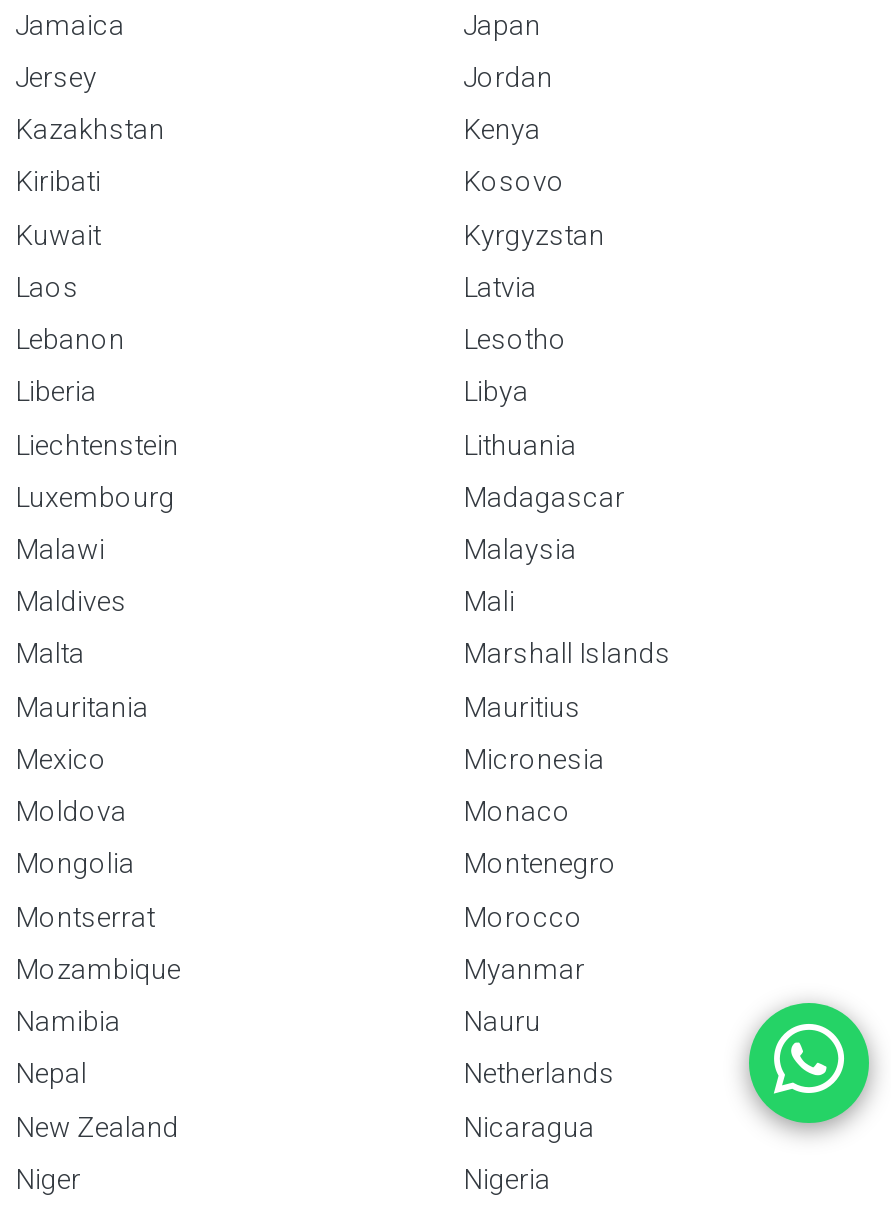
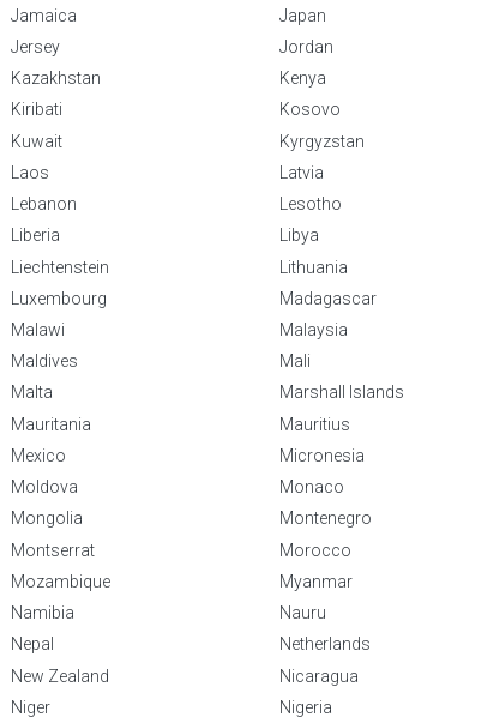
[739,999,879,1139] [image] -> none

